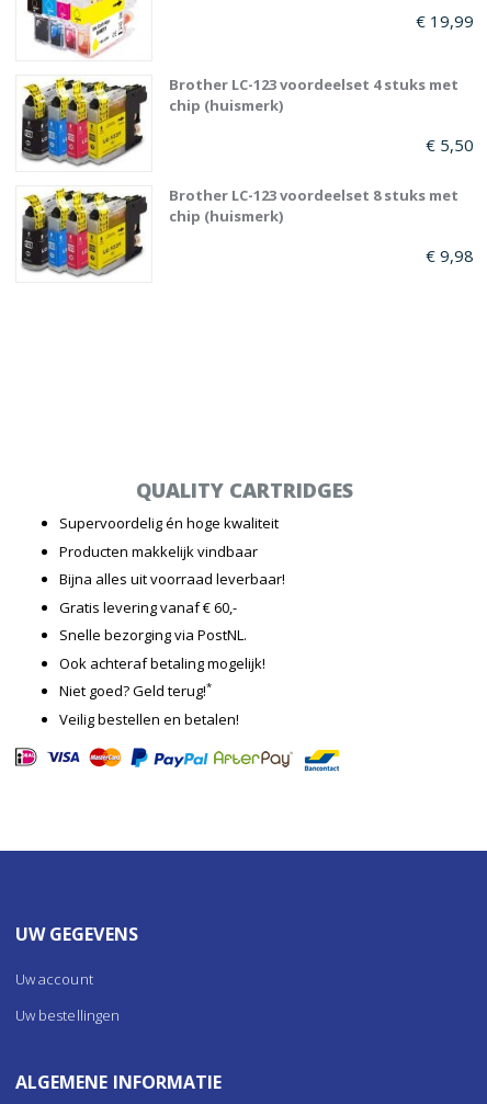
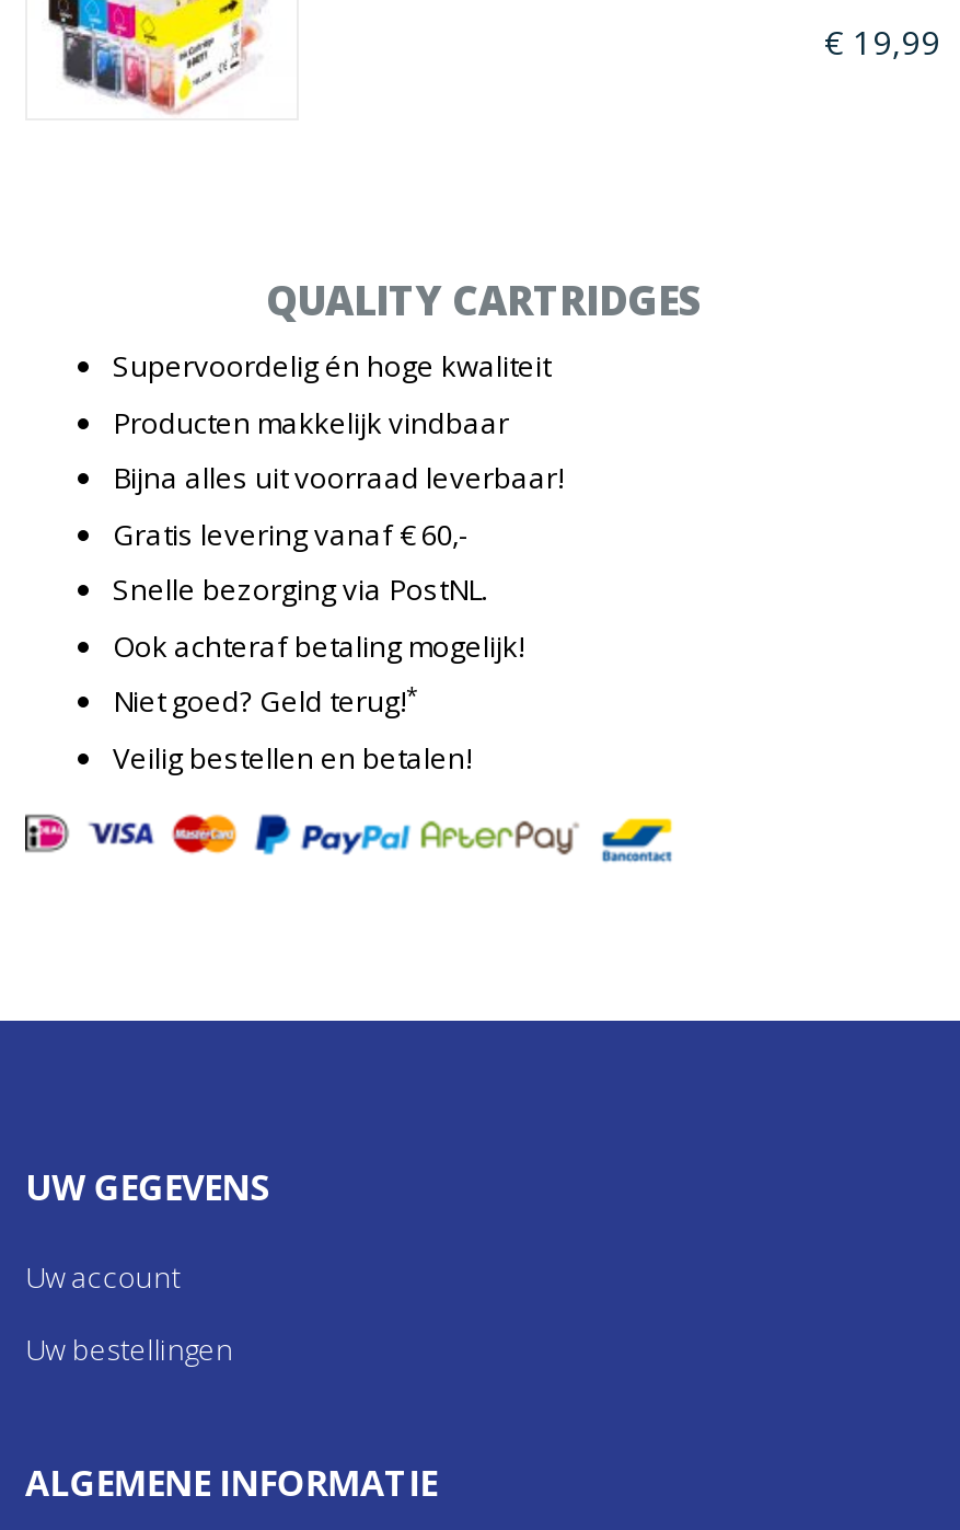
[21,74,474,266] [image] | Brother LC-123 voordeelset 4 stuks met | chip (huismerk) | € 5,50 | Brother LC-123 voordeelset 8 stuks met | chip (huismerk) | € 9,98 -> none
[21,181,148,277] [image] -> none

